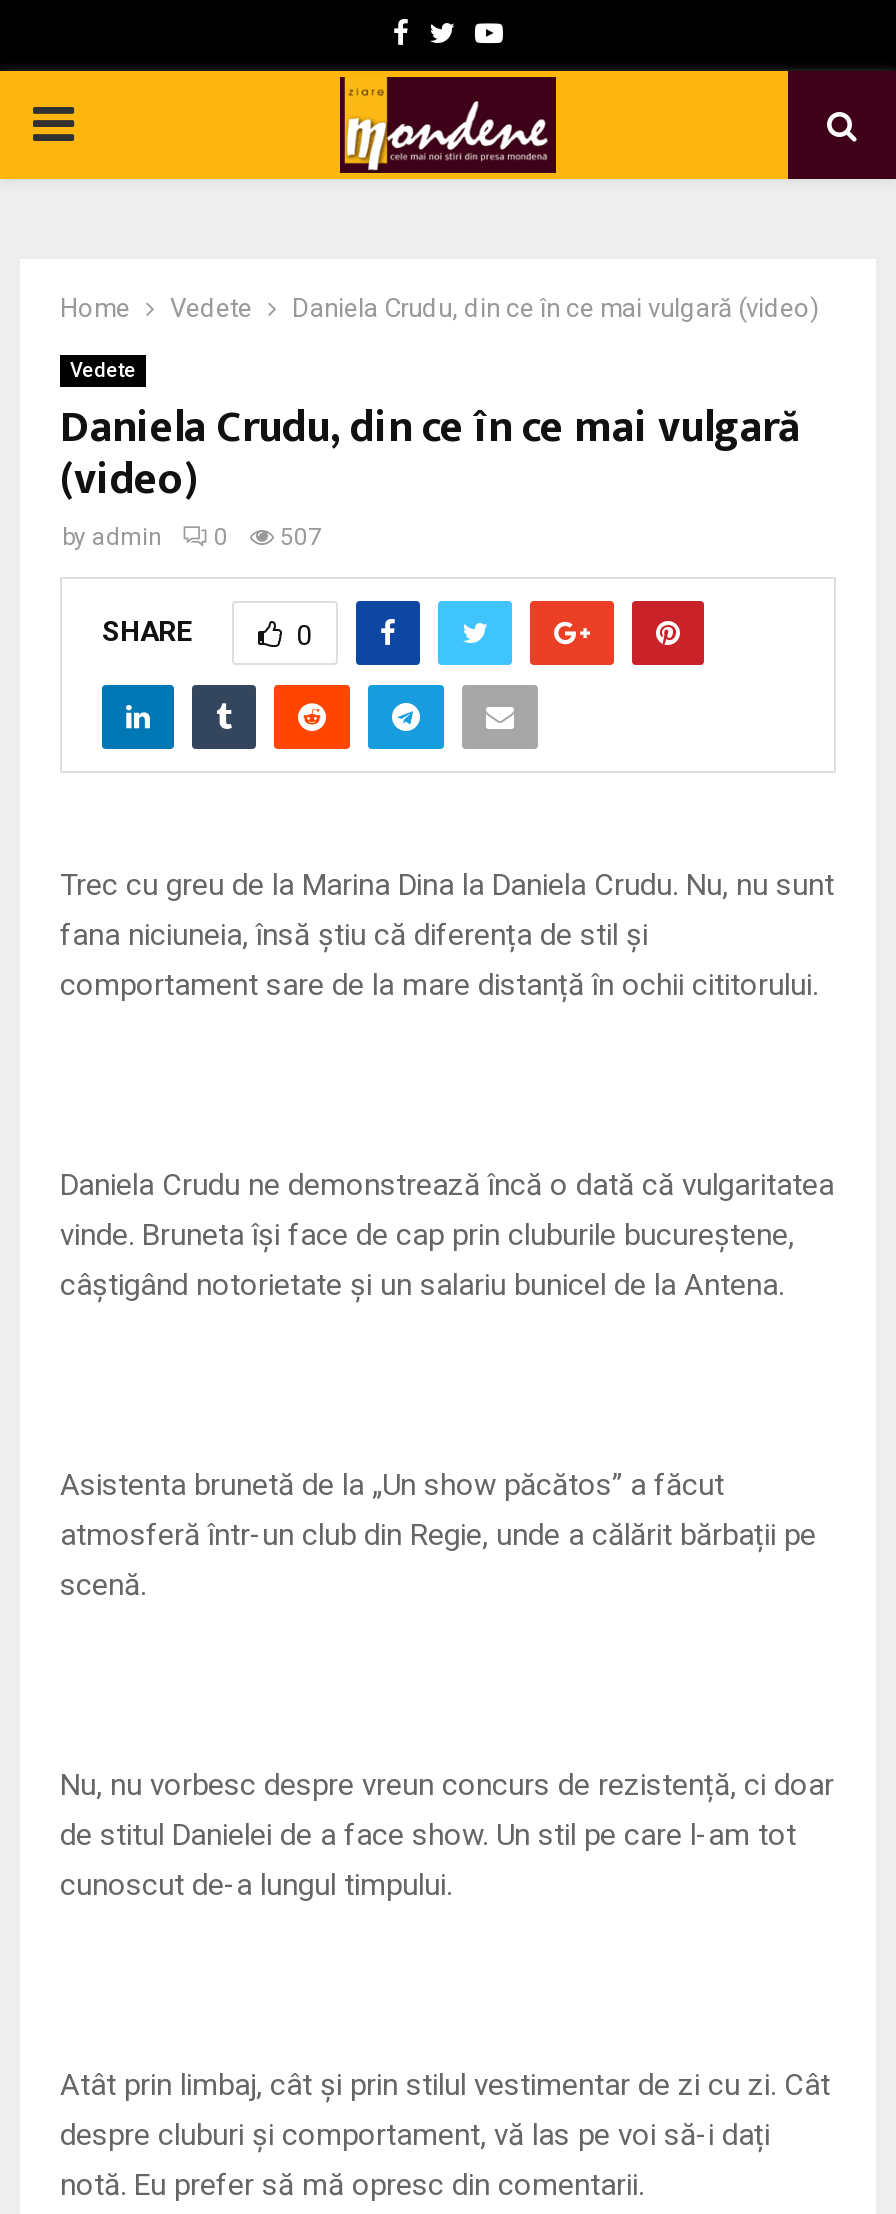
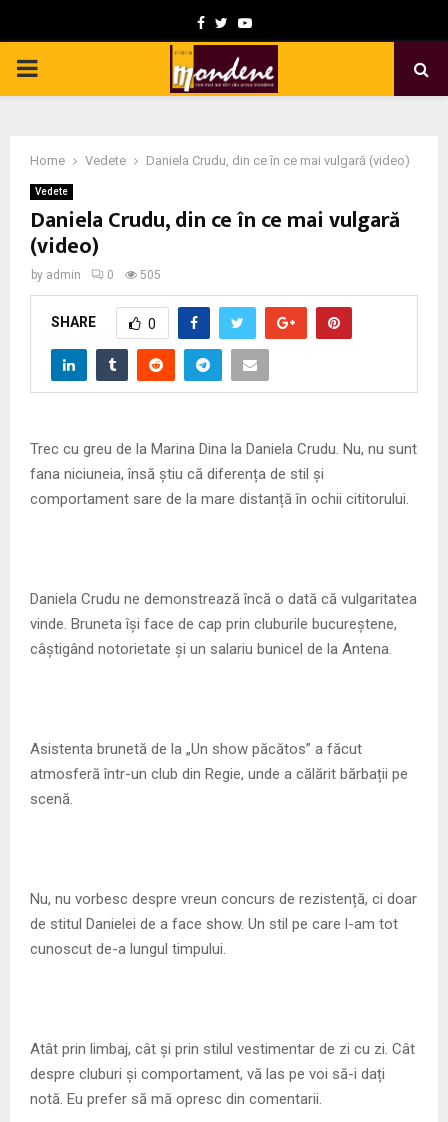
[280,523,322,551] 507 -> [140,268,161,282] 505

